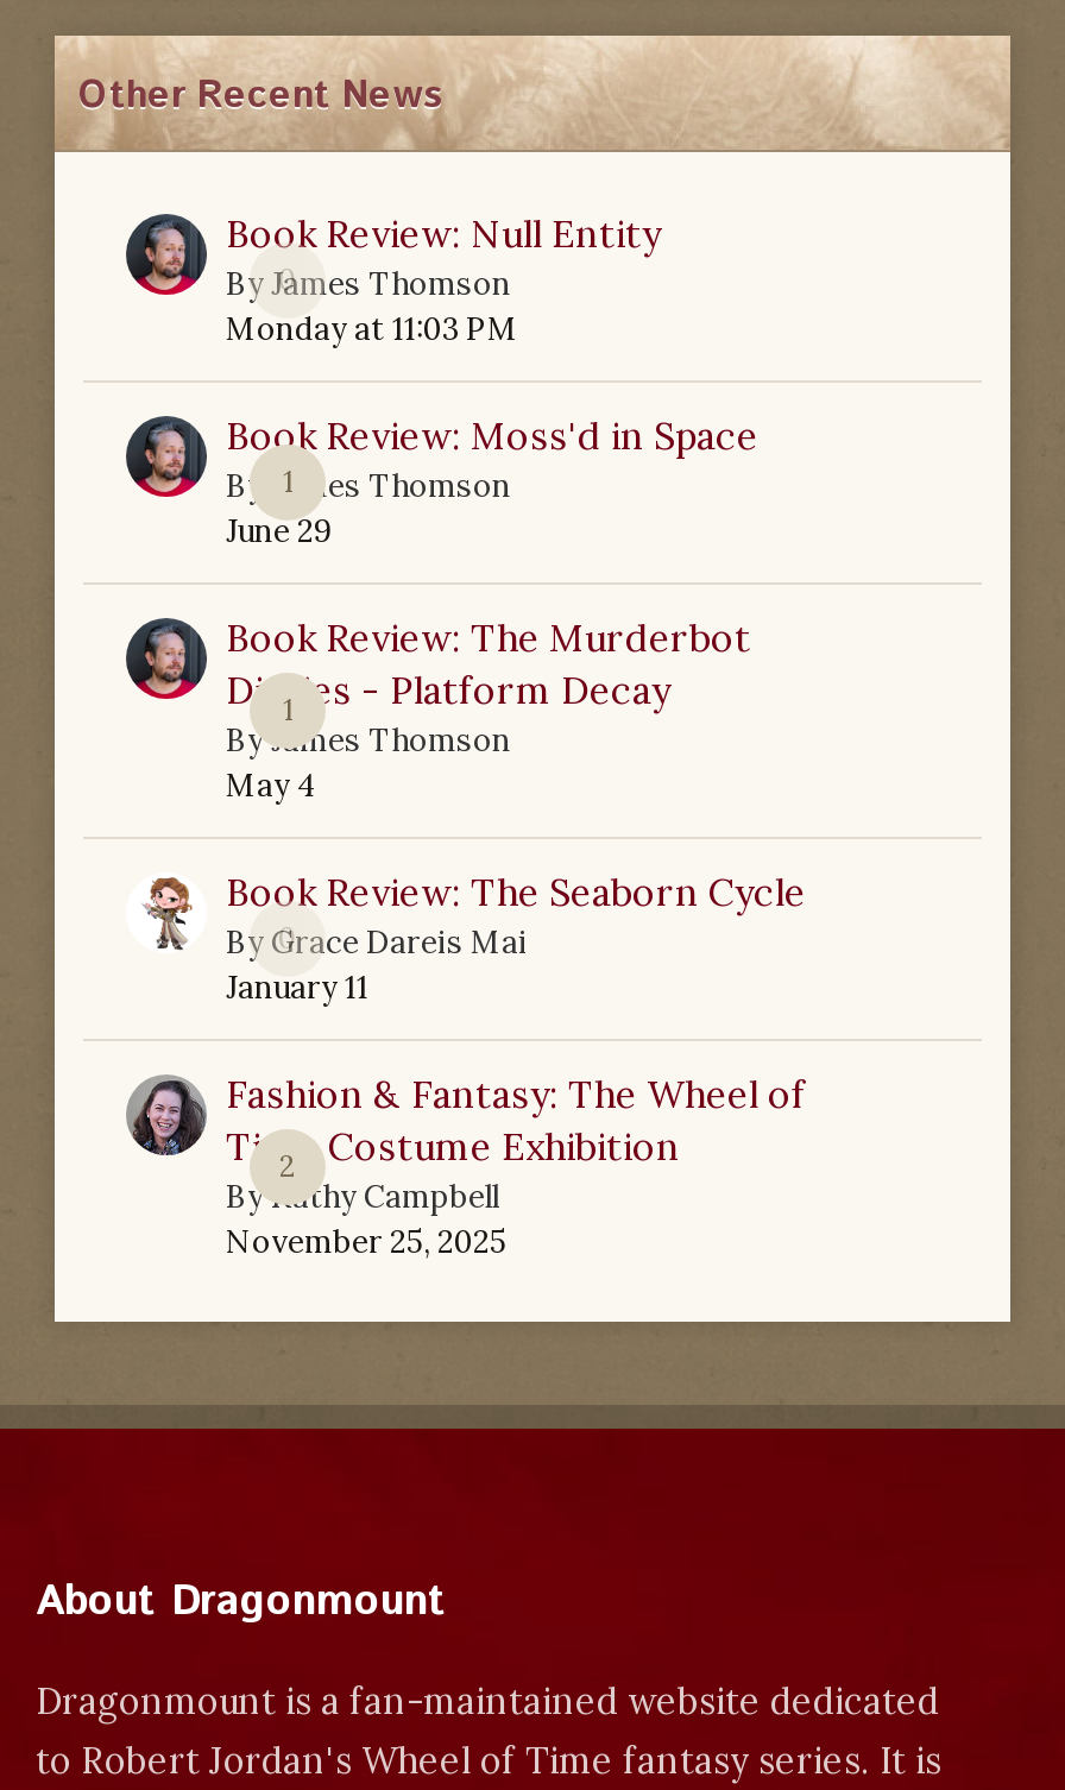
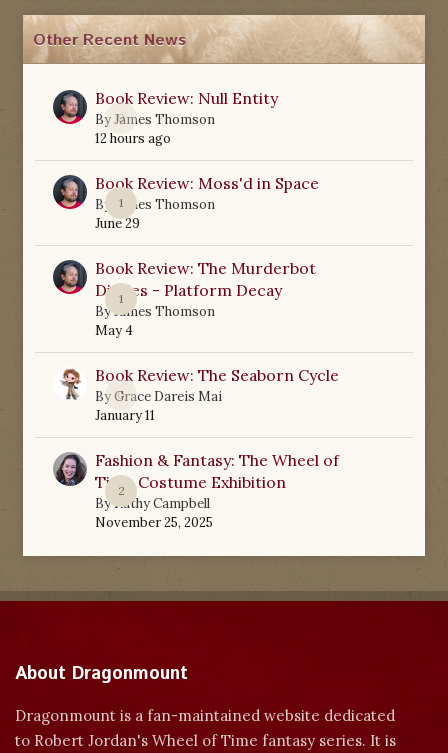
[226,309,518,349] Monday at 11:03 PM -> [95,130,171,147] 12 hours ago

